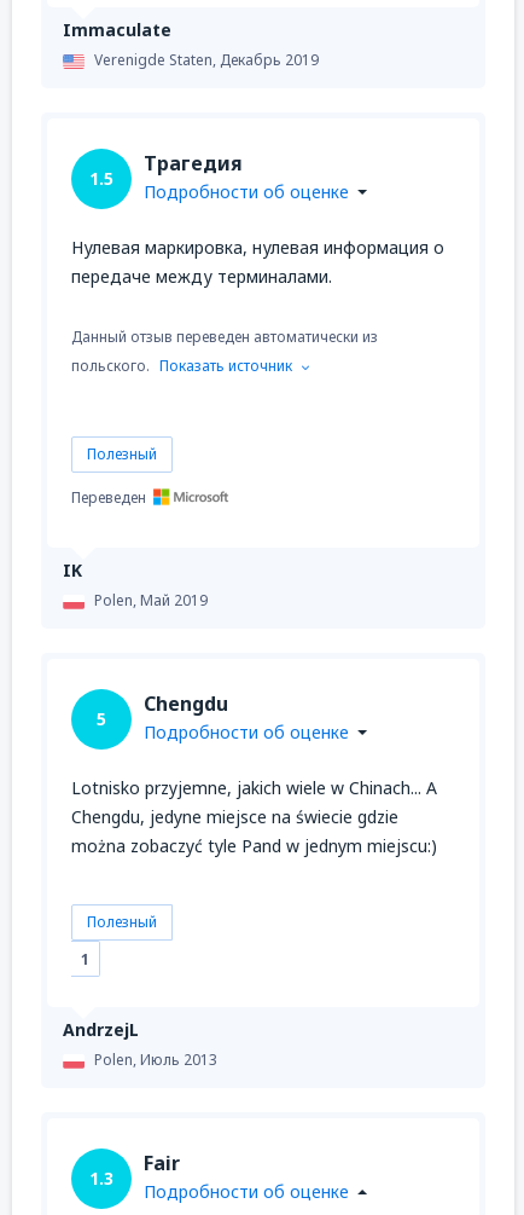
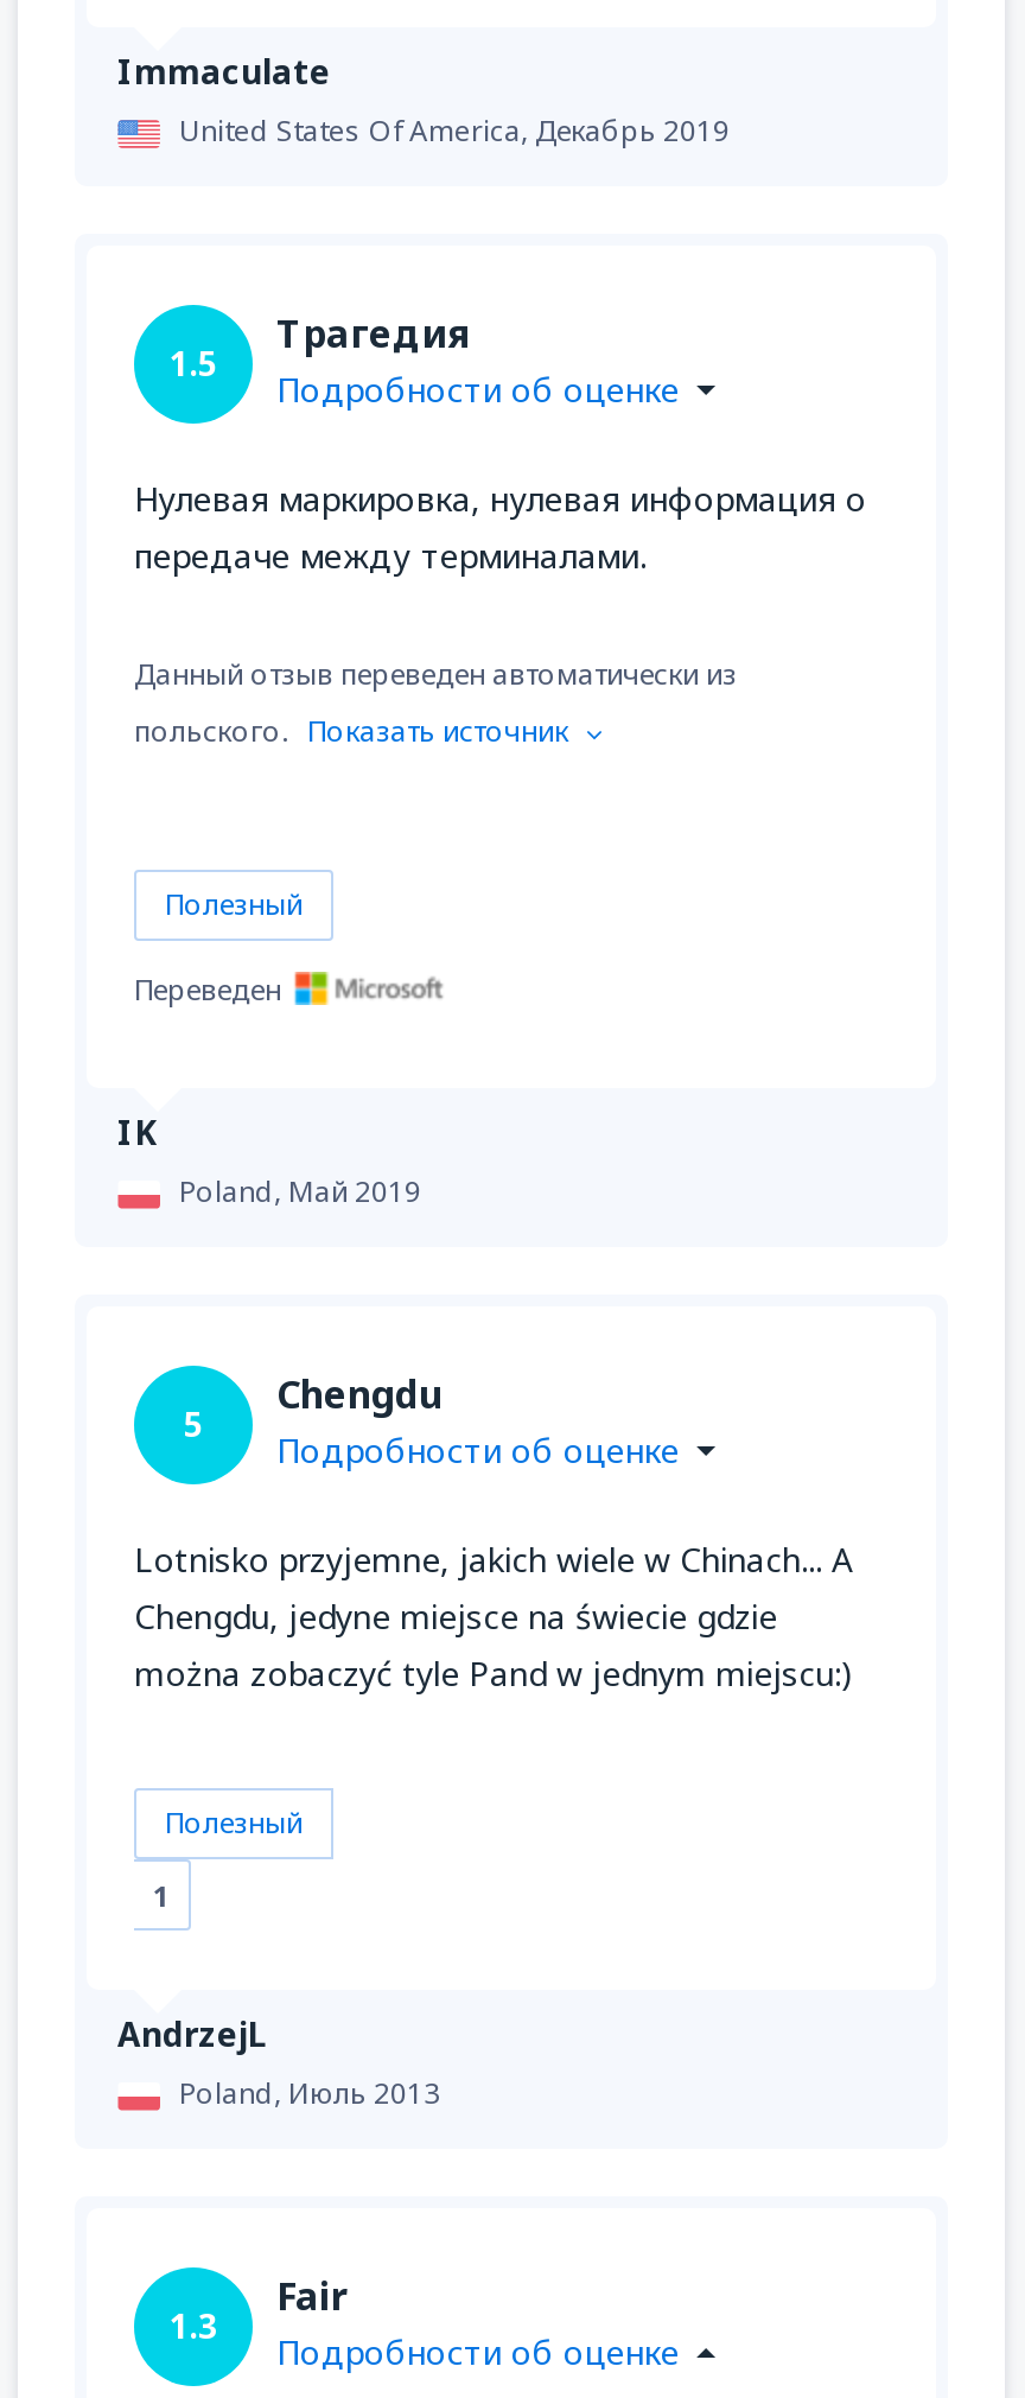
[94,50,319,70] Verenigde Staten, Декабрь 2019 -> [179,111,730,151] United States Of America, Декабрь 2019
[94,590,208,611] Polen, Май 2019 -> [179,1172,421,1212] Poland, Май 2019
[94,1050,217,1070] Polen, Июль 2013 -> [179,2074,440,2114] Poland, Июль 2013

